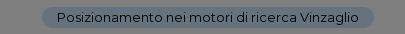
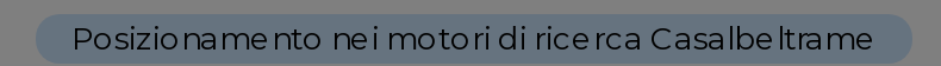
[57,9,359,25] Posizionamento nei motori di ricerca Vinzaglio -> [71,18,877,56] Posizionamento nei motori di ricerca Casalbeltrame

